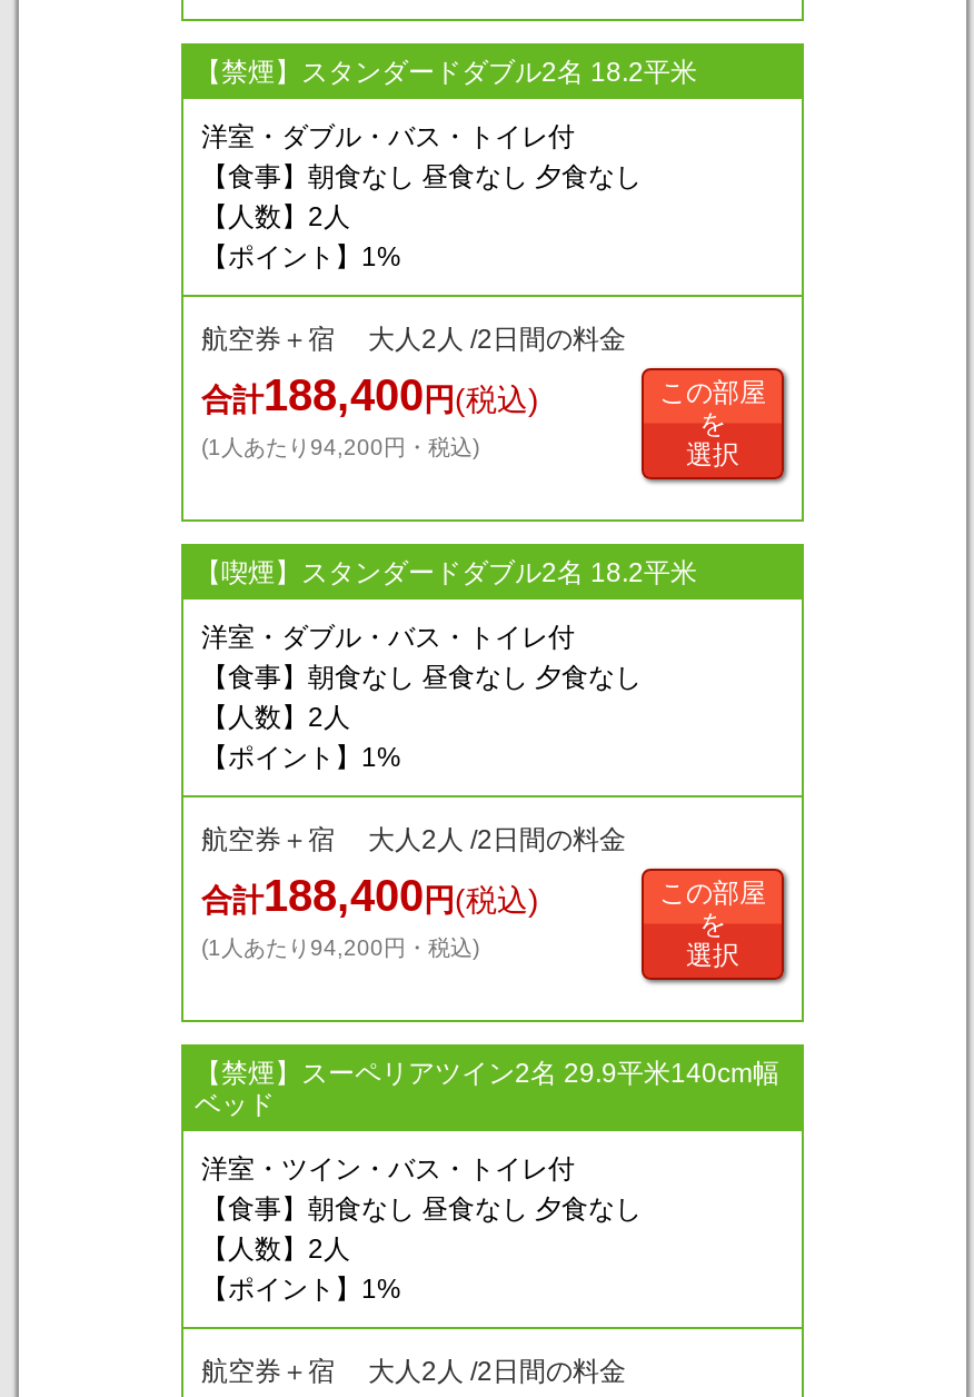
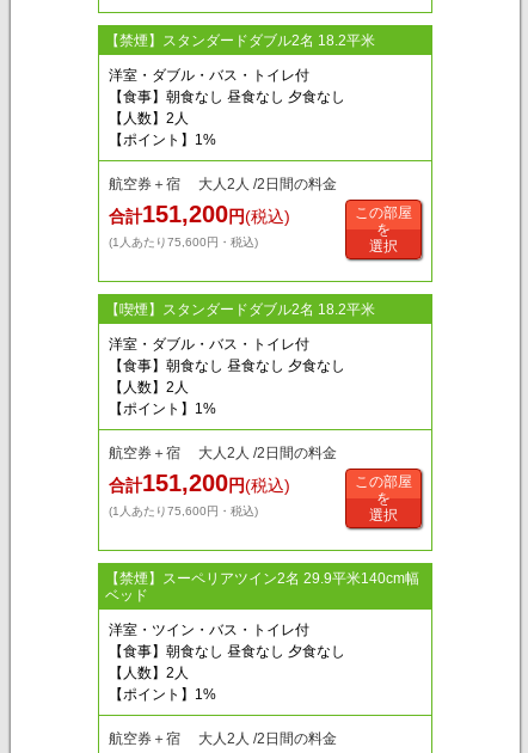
[201,369,539,418] 合計188,400円(税込) -> [109,200,290,226] 合計151,200円(税込)
[201,434,479,458] (1人あたり94,200円・税込) -> [109,235,258,248] (1人あたり75,600円・税込)
[201,870,539,919] 合計188,400円(税込) -> [109,469,290,495] 合計151,200円(税込)
[201,934,479,959] (1人あたり94,200円・税込) -> [109,504,258,517] (1人あたり75,600円・税込)

